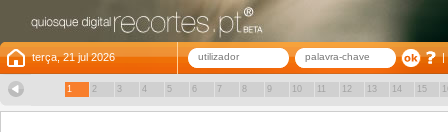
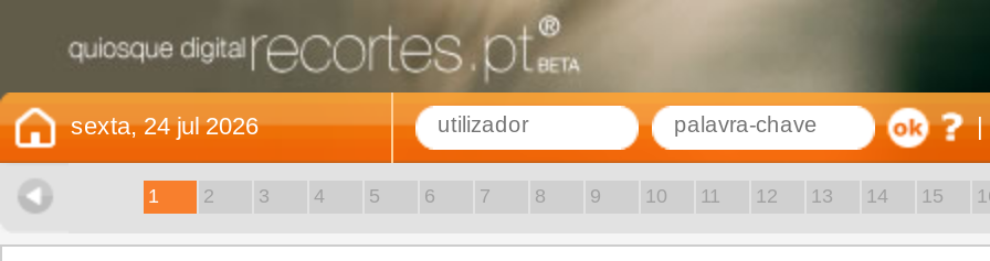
[32,51,115,63] terça, 21 jul 2026 -> [71,112,259,139] sexta, 24 jul 2026

